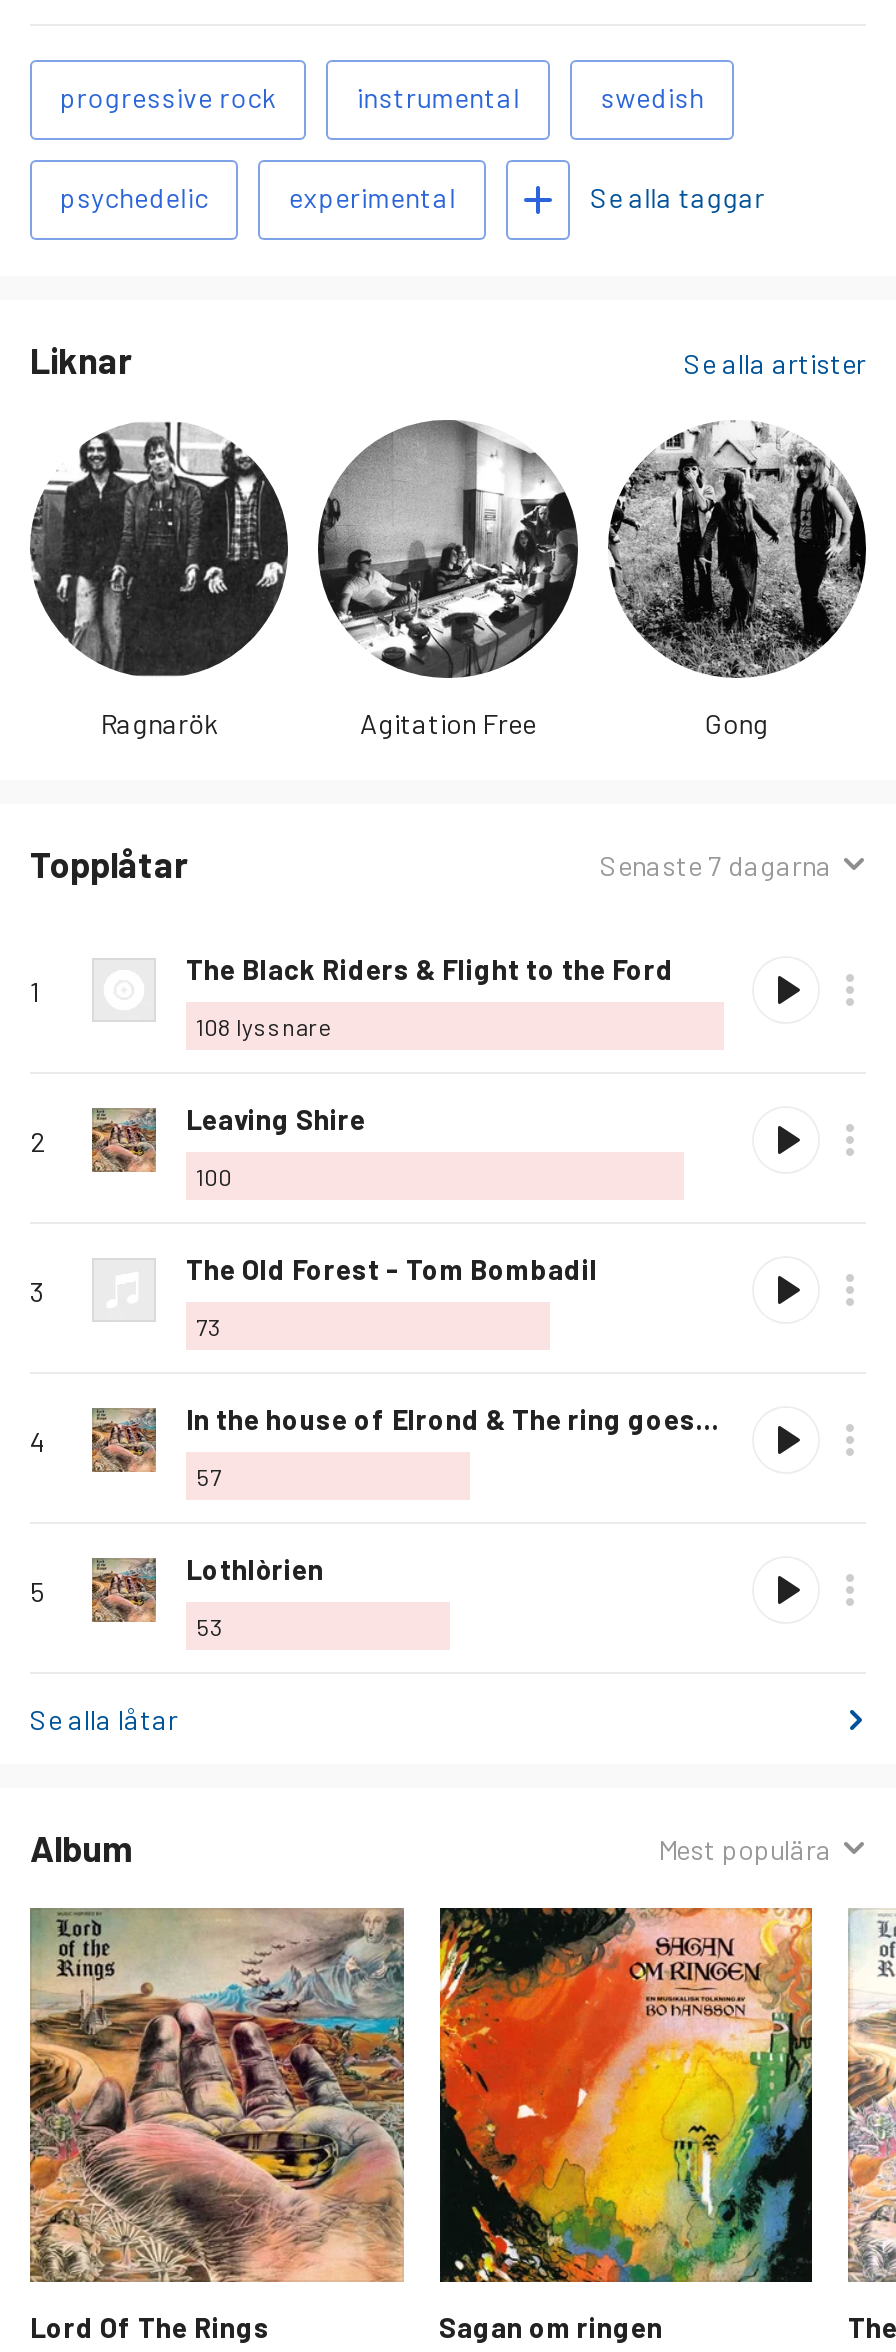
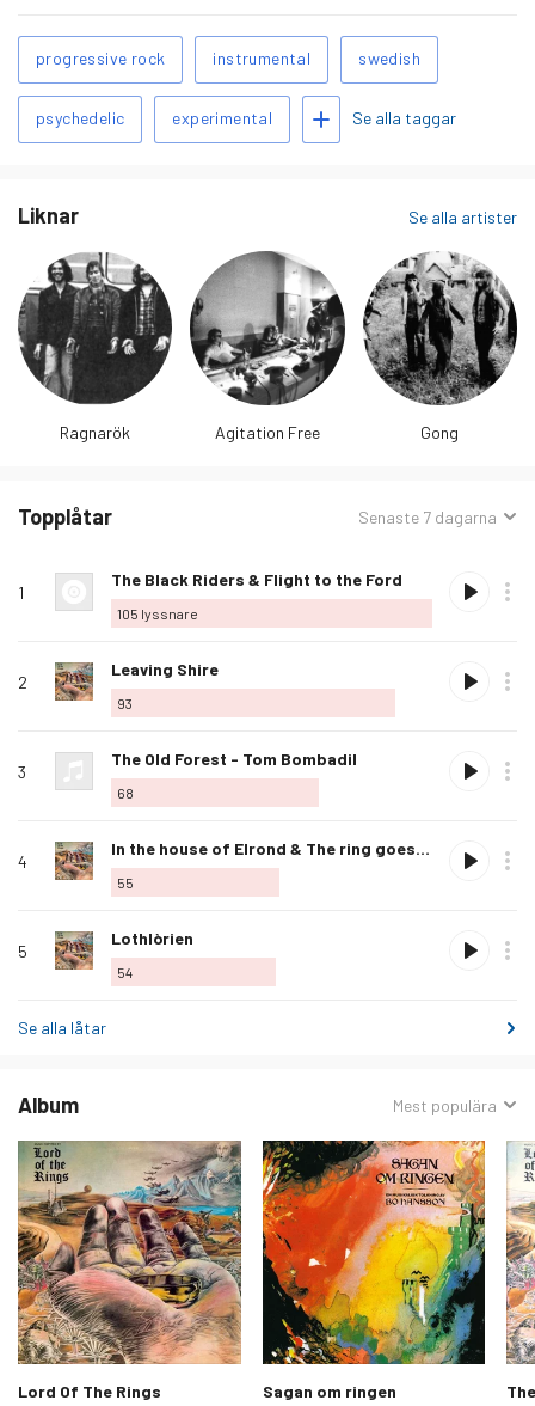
[196,1013,332,1041] 108 lyssnare -> [117,605,198,622] 105 lyssnare
[196,1163,232,1191] 100 -> [117,695,133,712] 93
[196,1313,220,1341] 73 -> [117,785,134,801] 68
[196,1463,222,1491] 57 -> [117,874,134,891] 55
[196,1613,222,1641] 53 -> [117,964,133,981] 54

